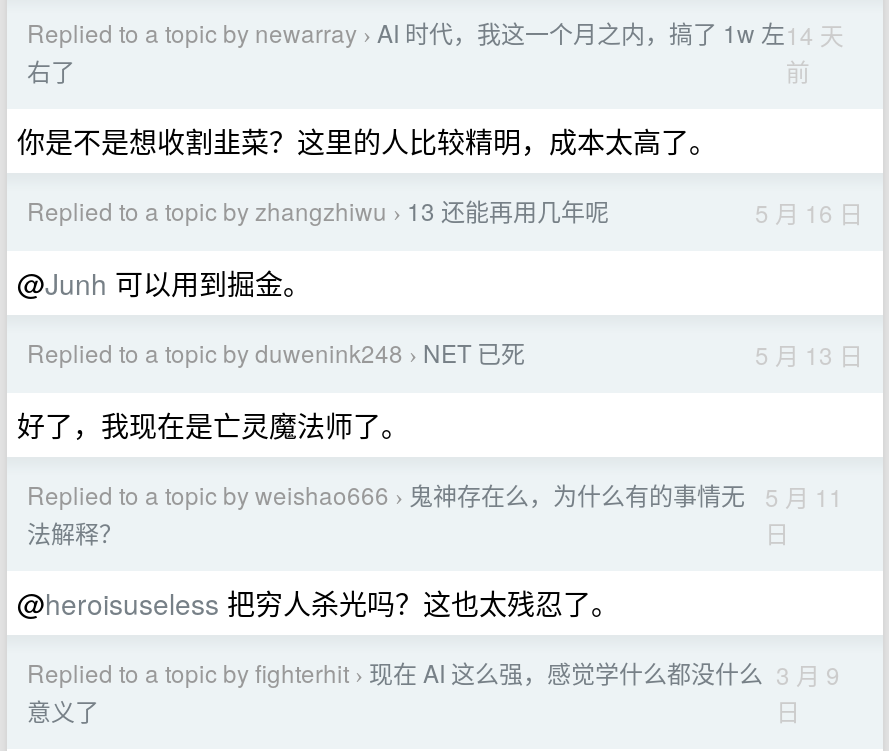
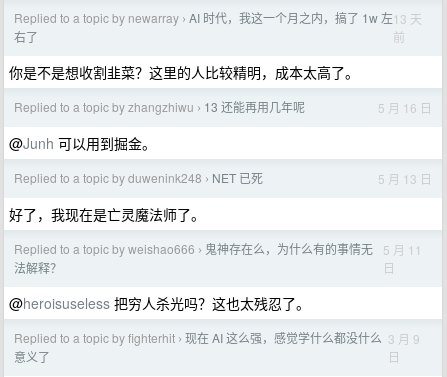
[27,15,844,50] Replied to a topic by newarray › AI 时代，我这一个月之内，搞了 1w 左 14 天 -> [14,9,422,26] Replied to a topic by newarray › AI 时代，我这一个月之内，搞了 1w 左 13 天

